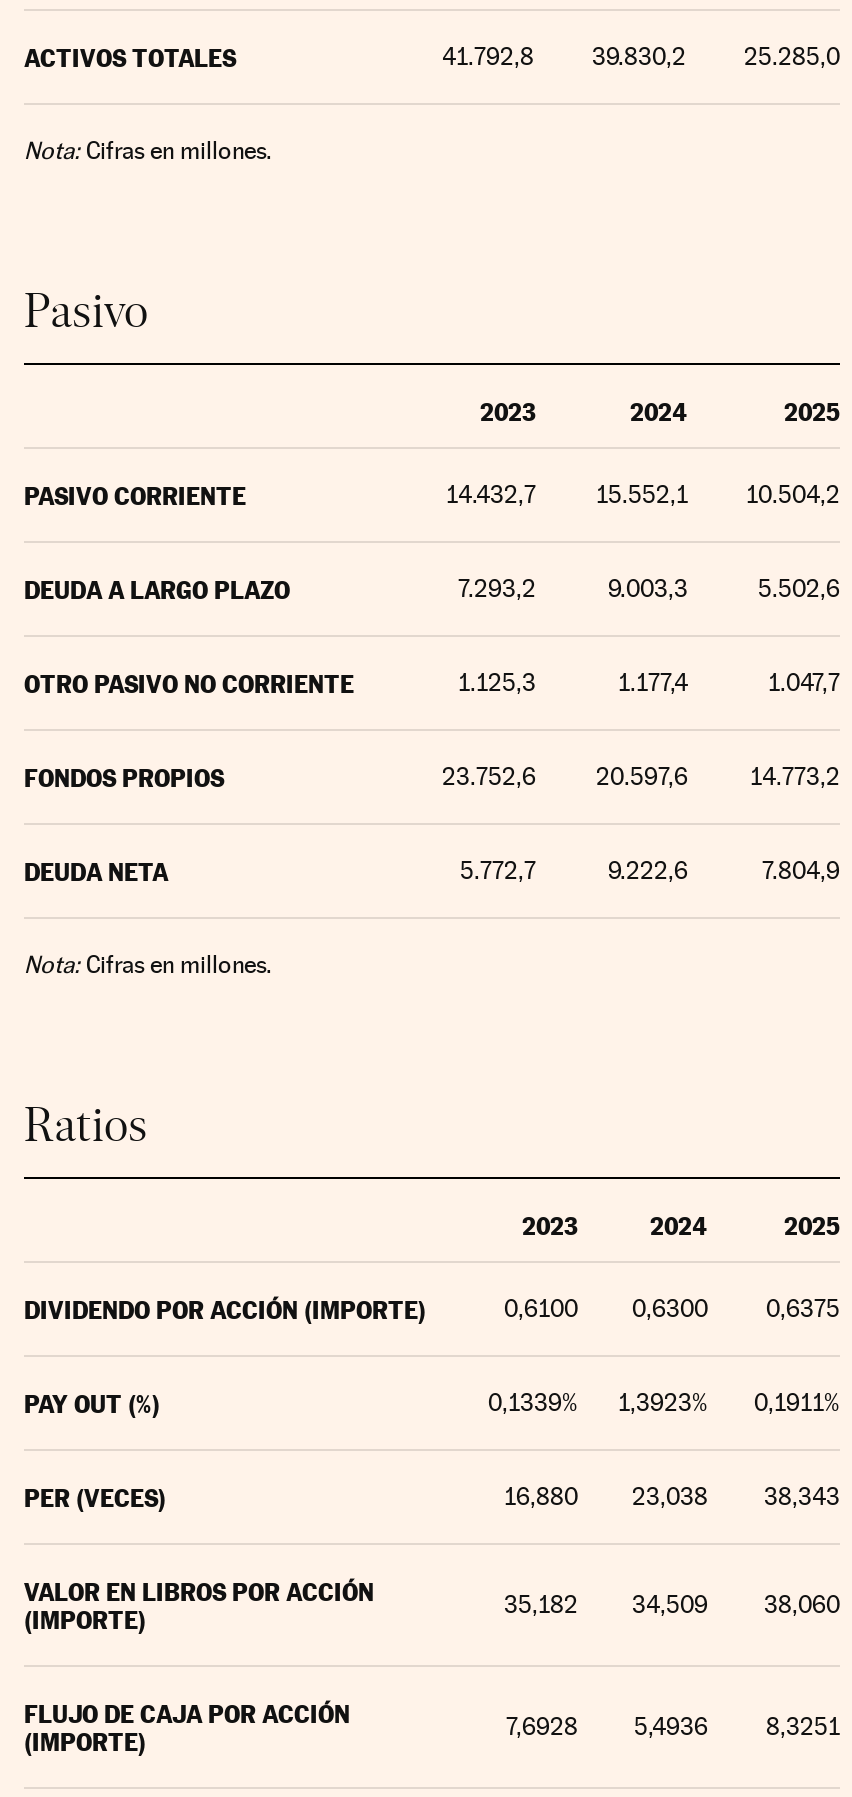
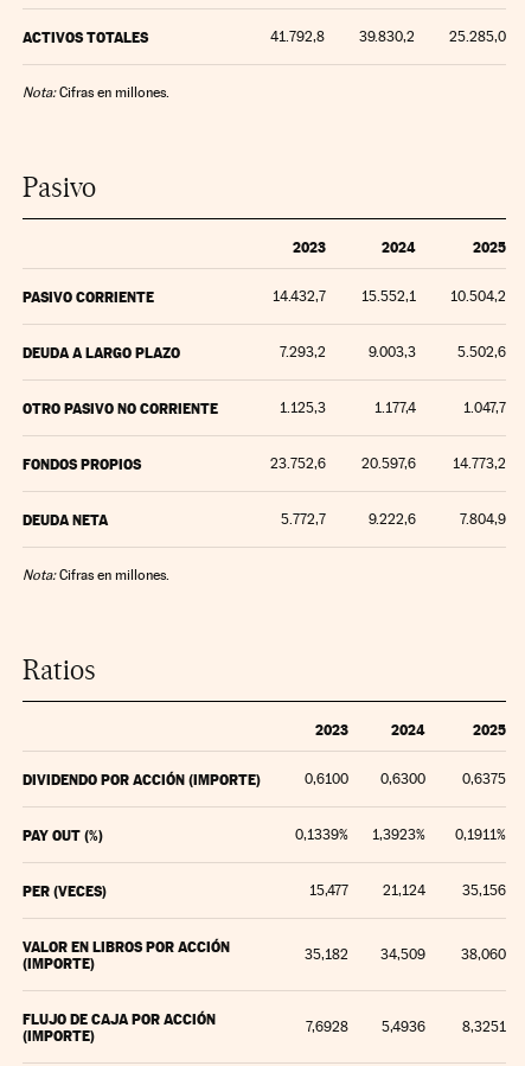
[504,1482,578,1510] 16,880 -> [309,882,348,898] 15,477
[632,1482,708,1510] 23,038 -> [383,882,425,898] 21,124
[764,1482,840,1510] 38,343 -> [462,882,506,898] 35,156

